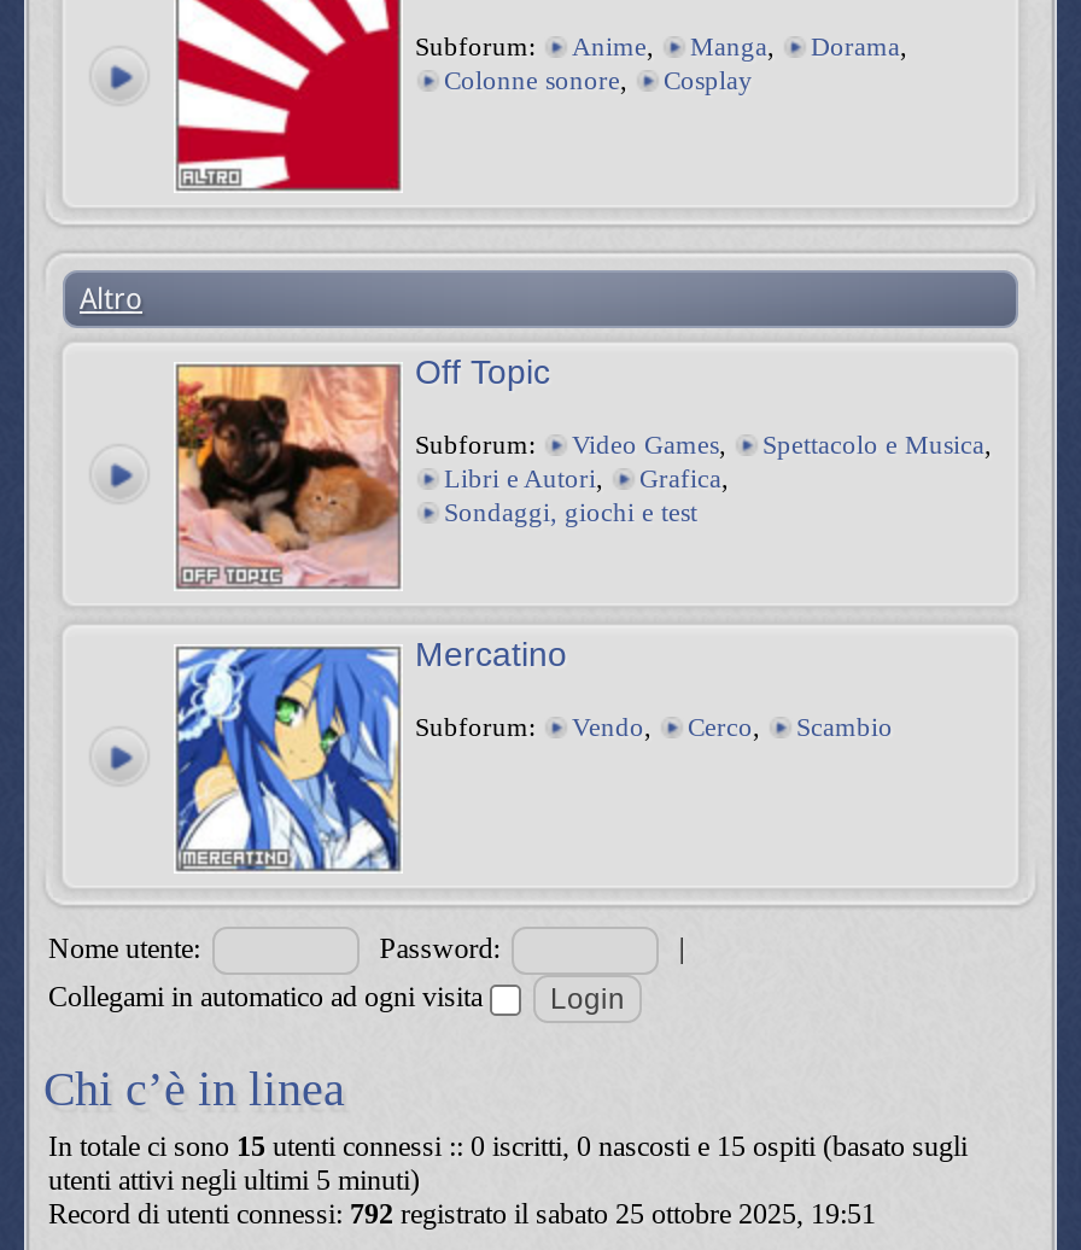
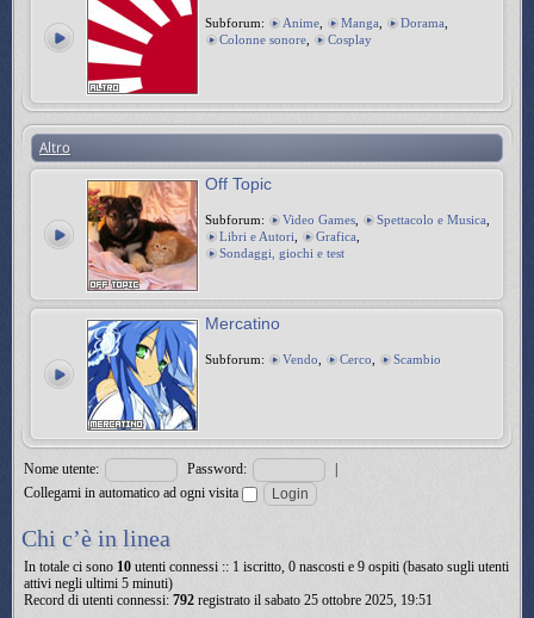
[48,1129,968,1197] In totale ci sono 15 utenti connessi :: 0 iscritti, 0 nascosti e 15 ospiti (basato sugli | utenti attivi negli ultimi 5 minuti) -> [24,558,509,592] In totale ci sono 10 utenti connessi :: 1 iscritto, 0 nascosti e 9 ospiti (basato sugli utenti | attivi negli ultimi 5 minuti)

